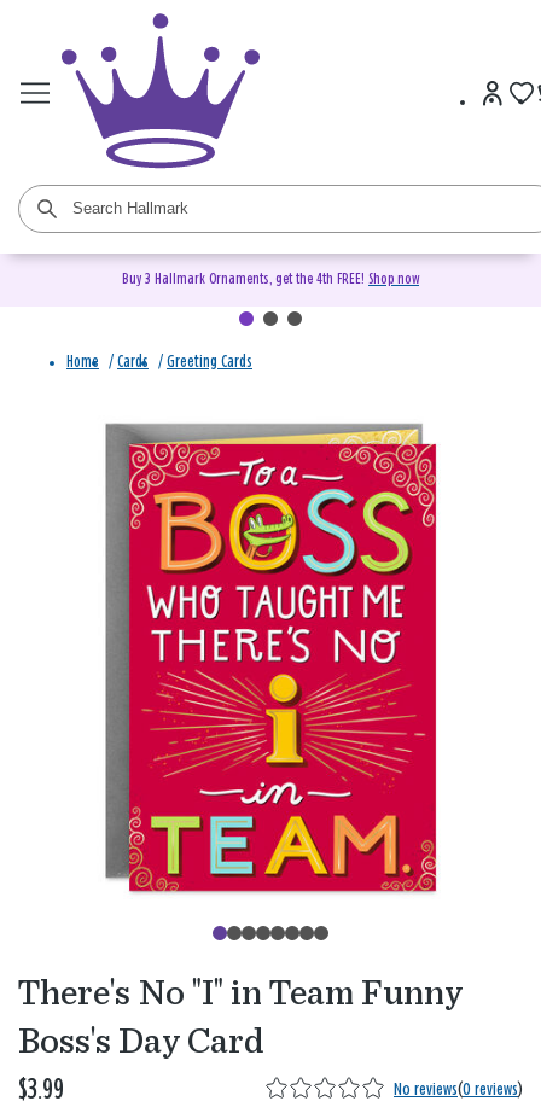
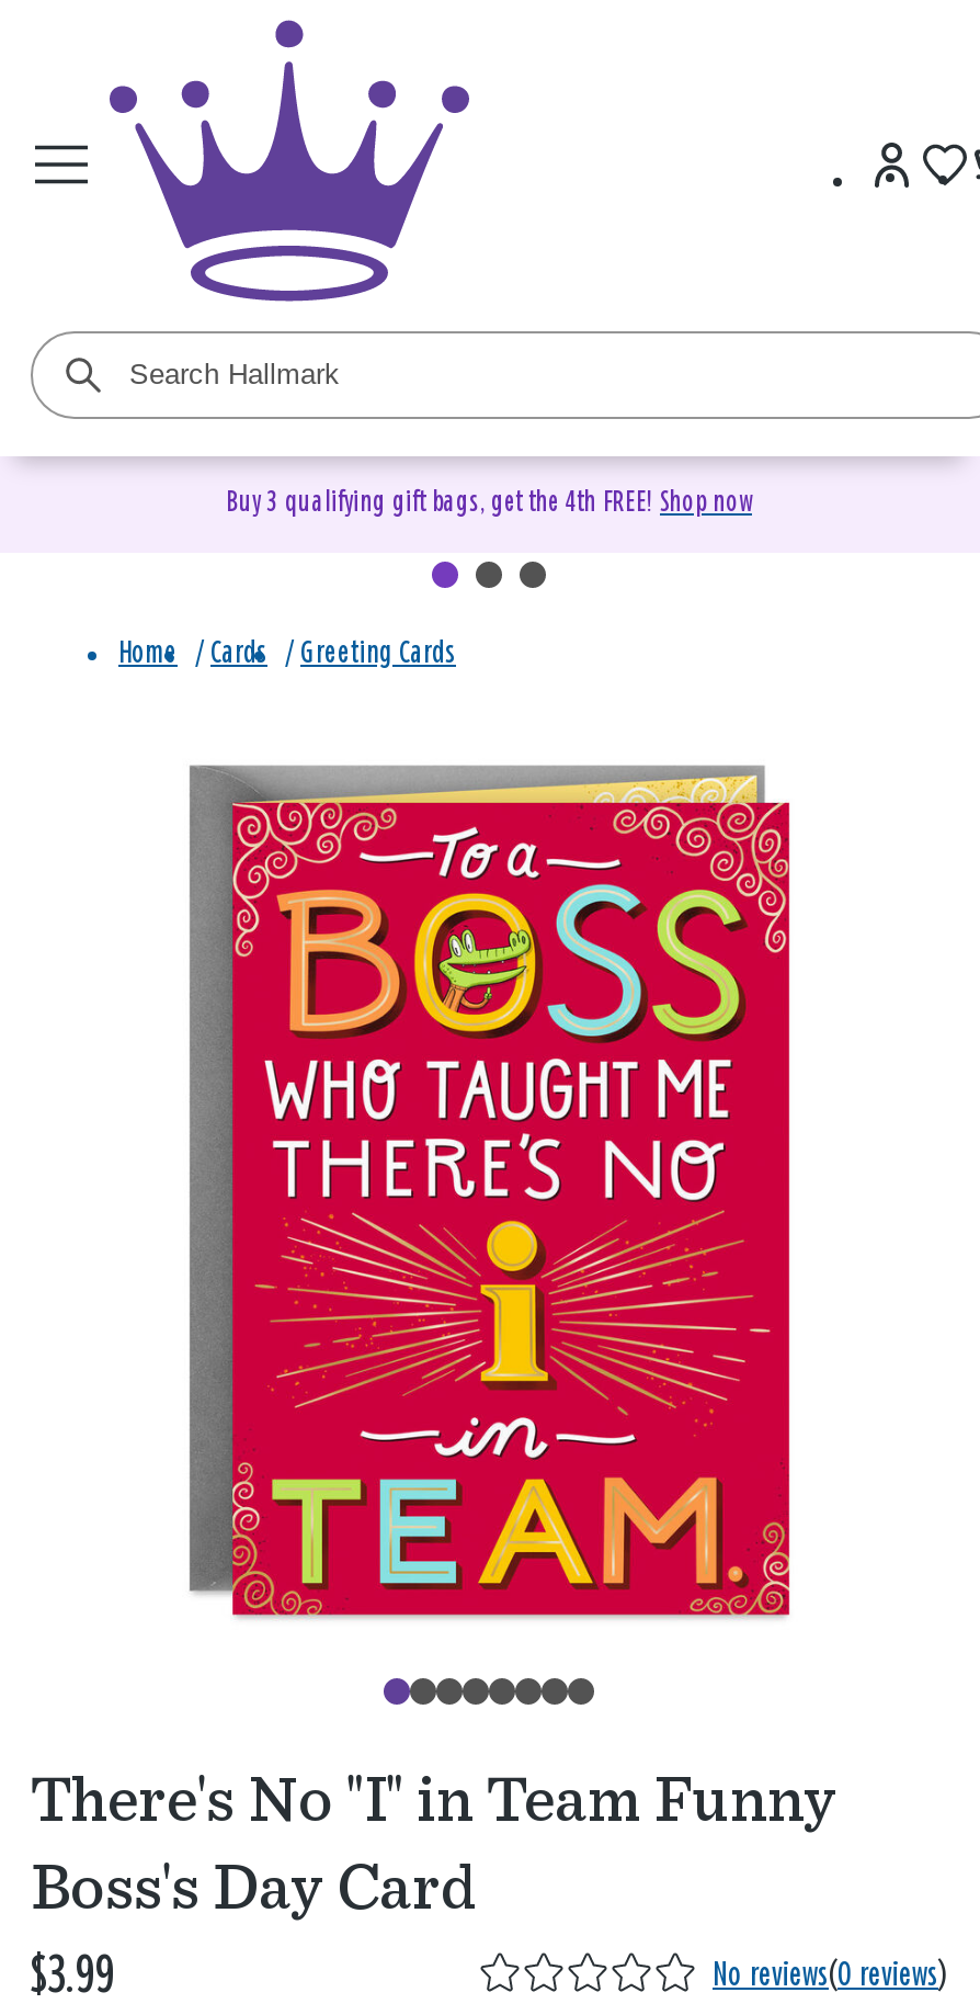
[122,272,419,287] Buy 3 Hallmark Ornaments, get the 4th FREE! Shop now -> [226,489,752,518] Buy 3 qualifying gift bags, get the 4th FREE! Shop now

